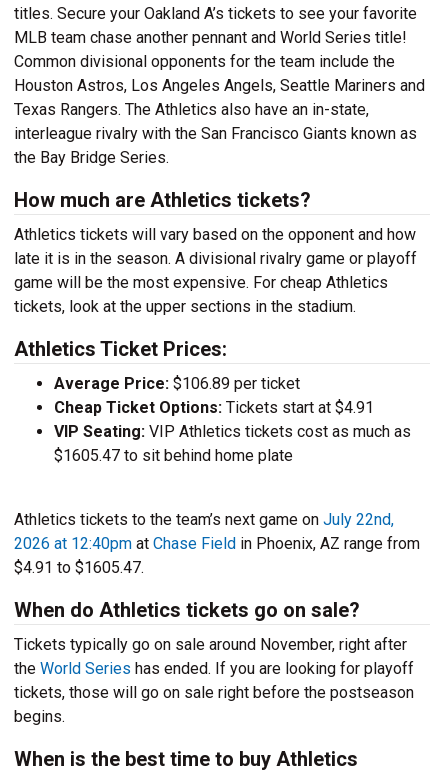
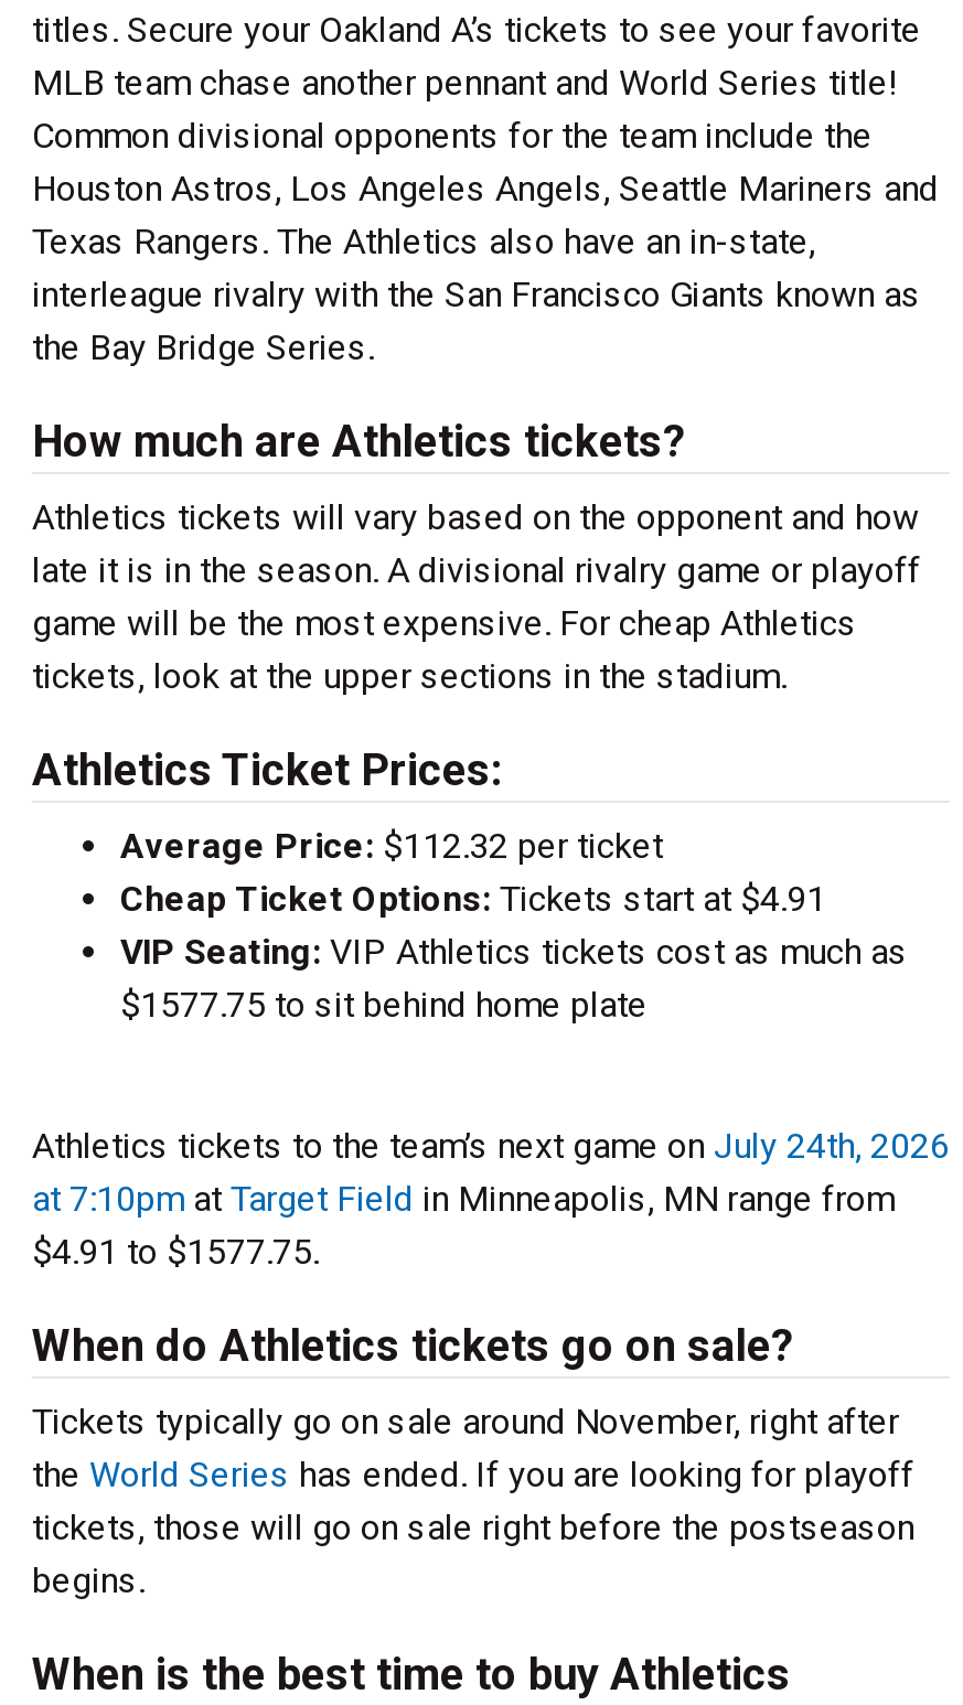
[54,374,300,393] Average Price: $106.89 per ticket -> [120,825,663,867] Average Price: $112.32 per ticket
[54,446,293,465] $1605.47 to sit behind home plate -> [120,984,648,1026] $1577.75 to sit behind home plate
[14,510,420,577] Athletics tickets to the team’s next game on July 22nd, | 2026 at 12:40pm at Chase Field in Phoenix, AZ range from | $4.91 to $1605.47. -> [32,1125,950,1273] Athletics tickets to the team’s next game on July 24th, 2026 | at 7:10pm at Target Field in Minneapolis, MN range from | $4.91 to $1577.75.

